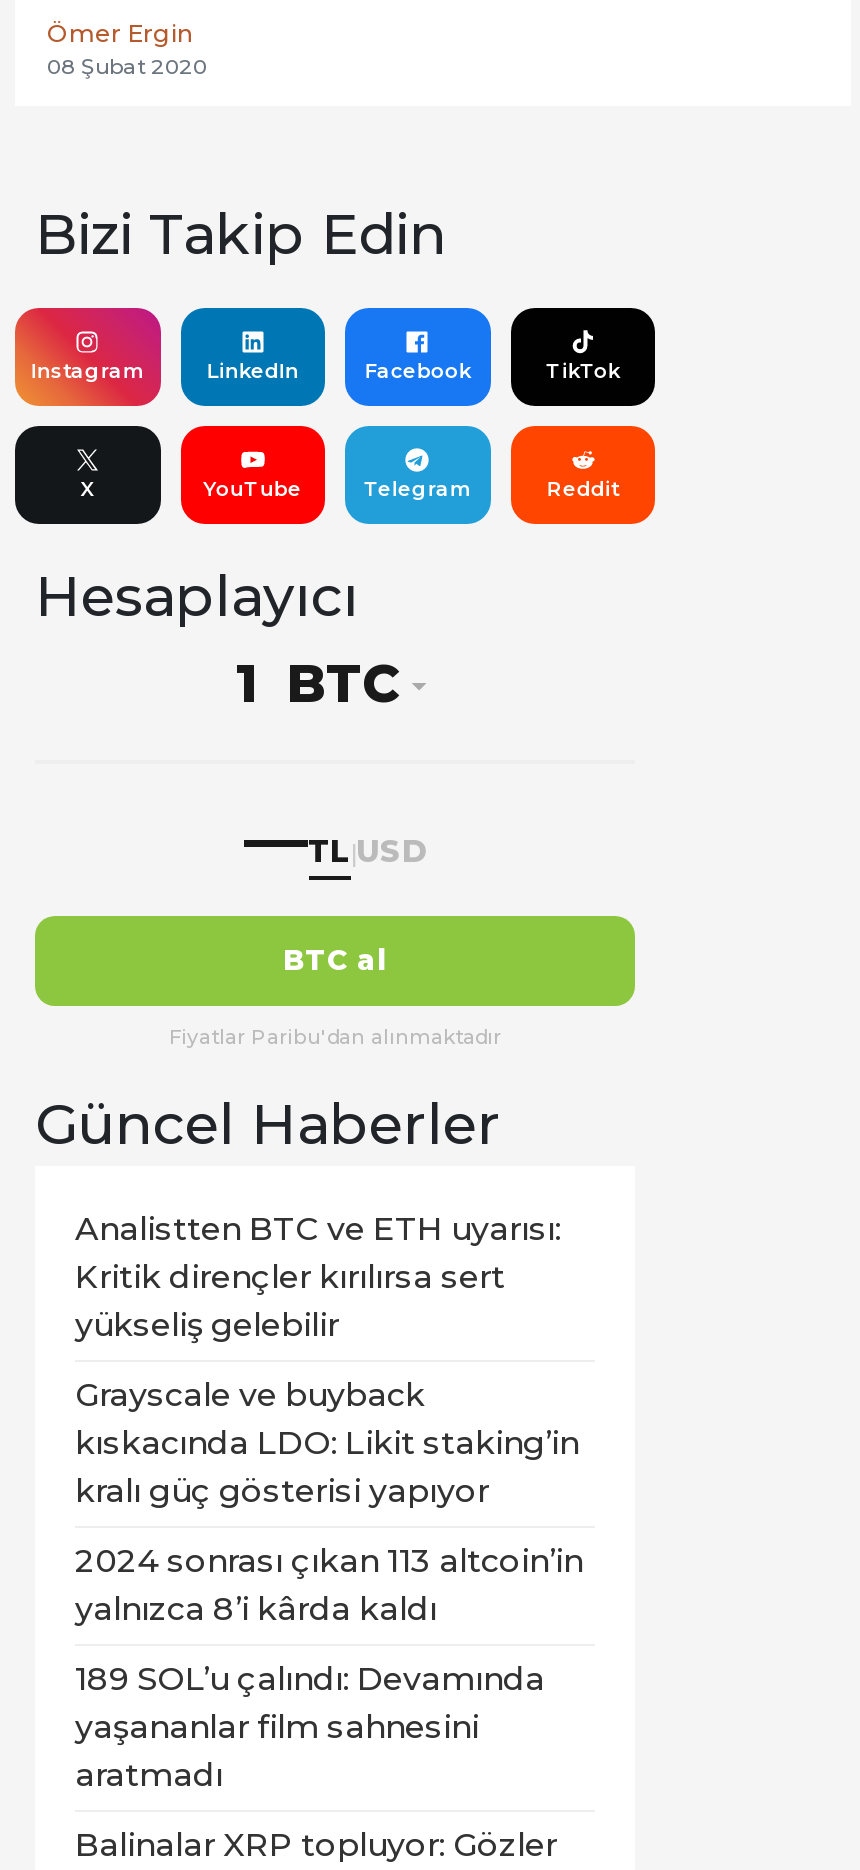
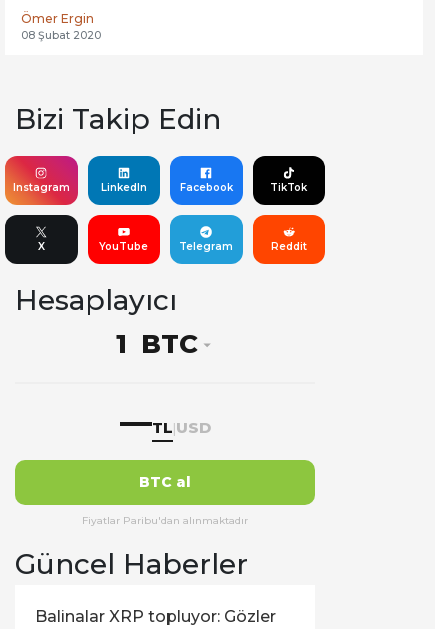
[75,1211,583,1795] Analistten BTC ve ETH uyarısı: | Kritik dirençler kırılırsa sert | yükseliş gelebilir | Grayscale ve buyback | kıskacında LDO: Likit staking’in | kralı güç gösterisi yapıyor | 2024 sonrası çıkan 113 altcoin’in | yalnızca 8’i kârda kaldı | 189 SOL’u çalındı: Devamında | yaşananlar film sahnesini | aratmadı -> none

